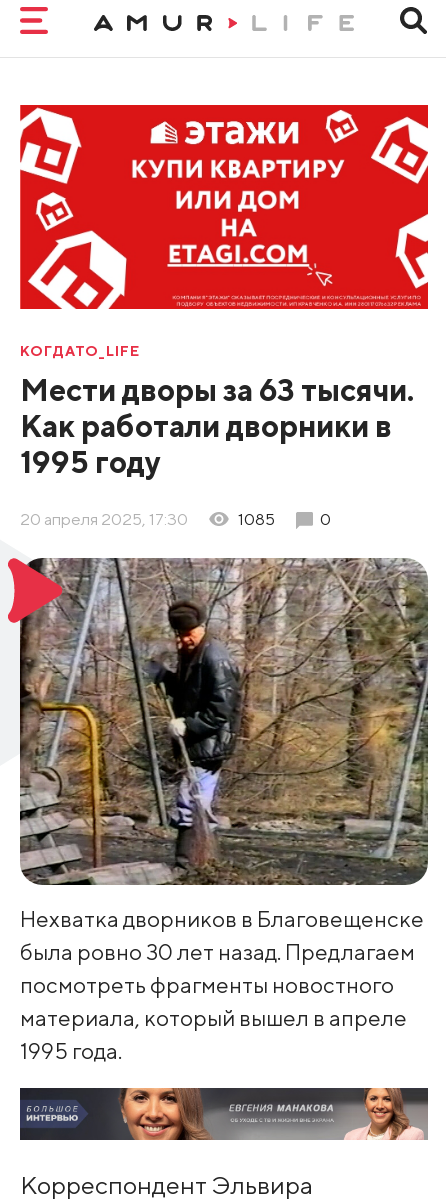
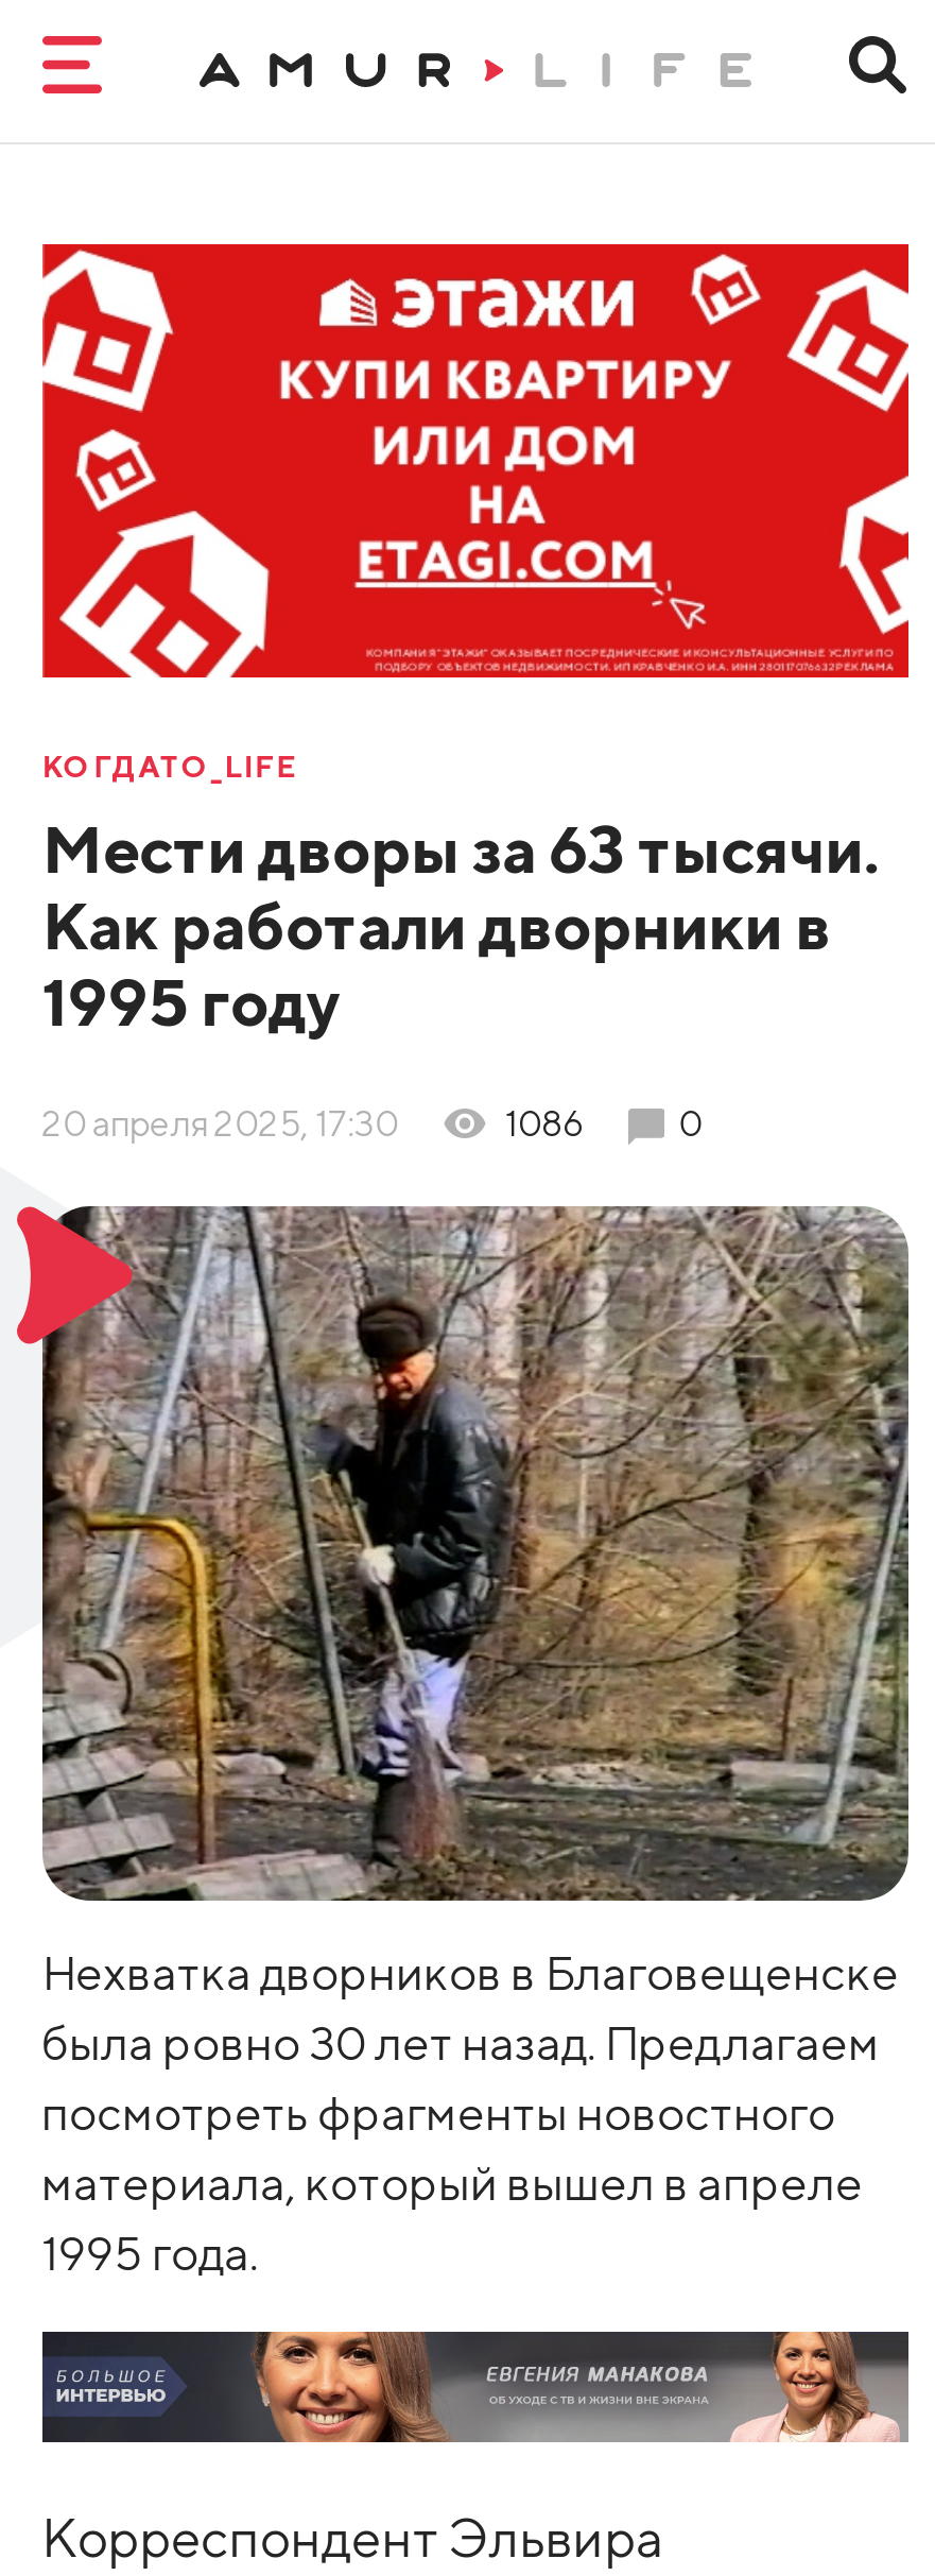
[238,509,275,529] 1085 -> [505,1103,584,1145] 1086

